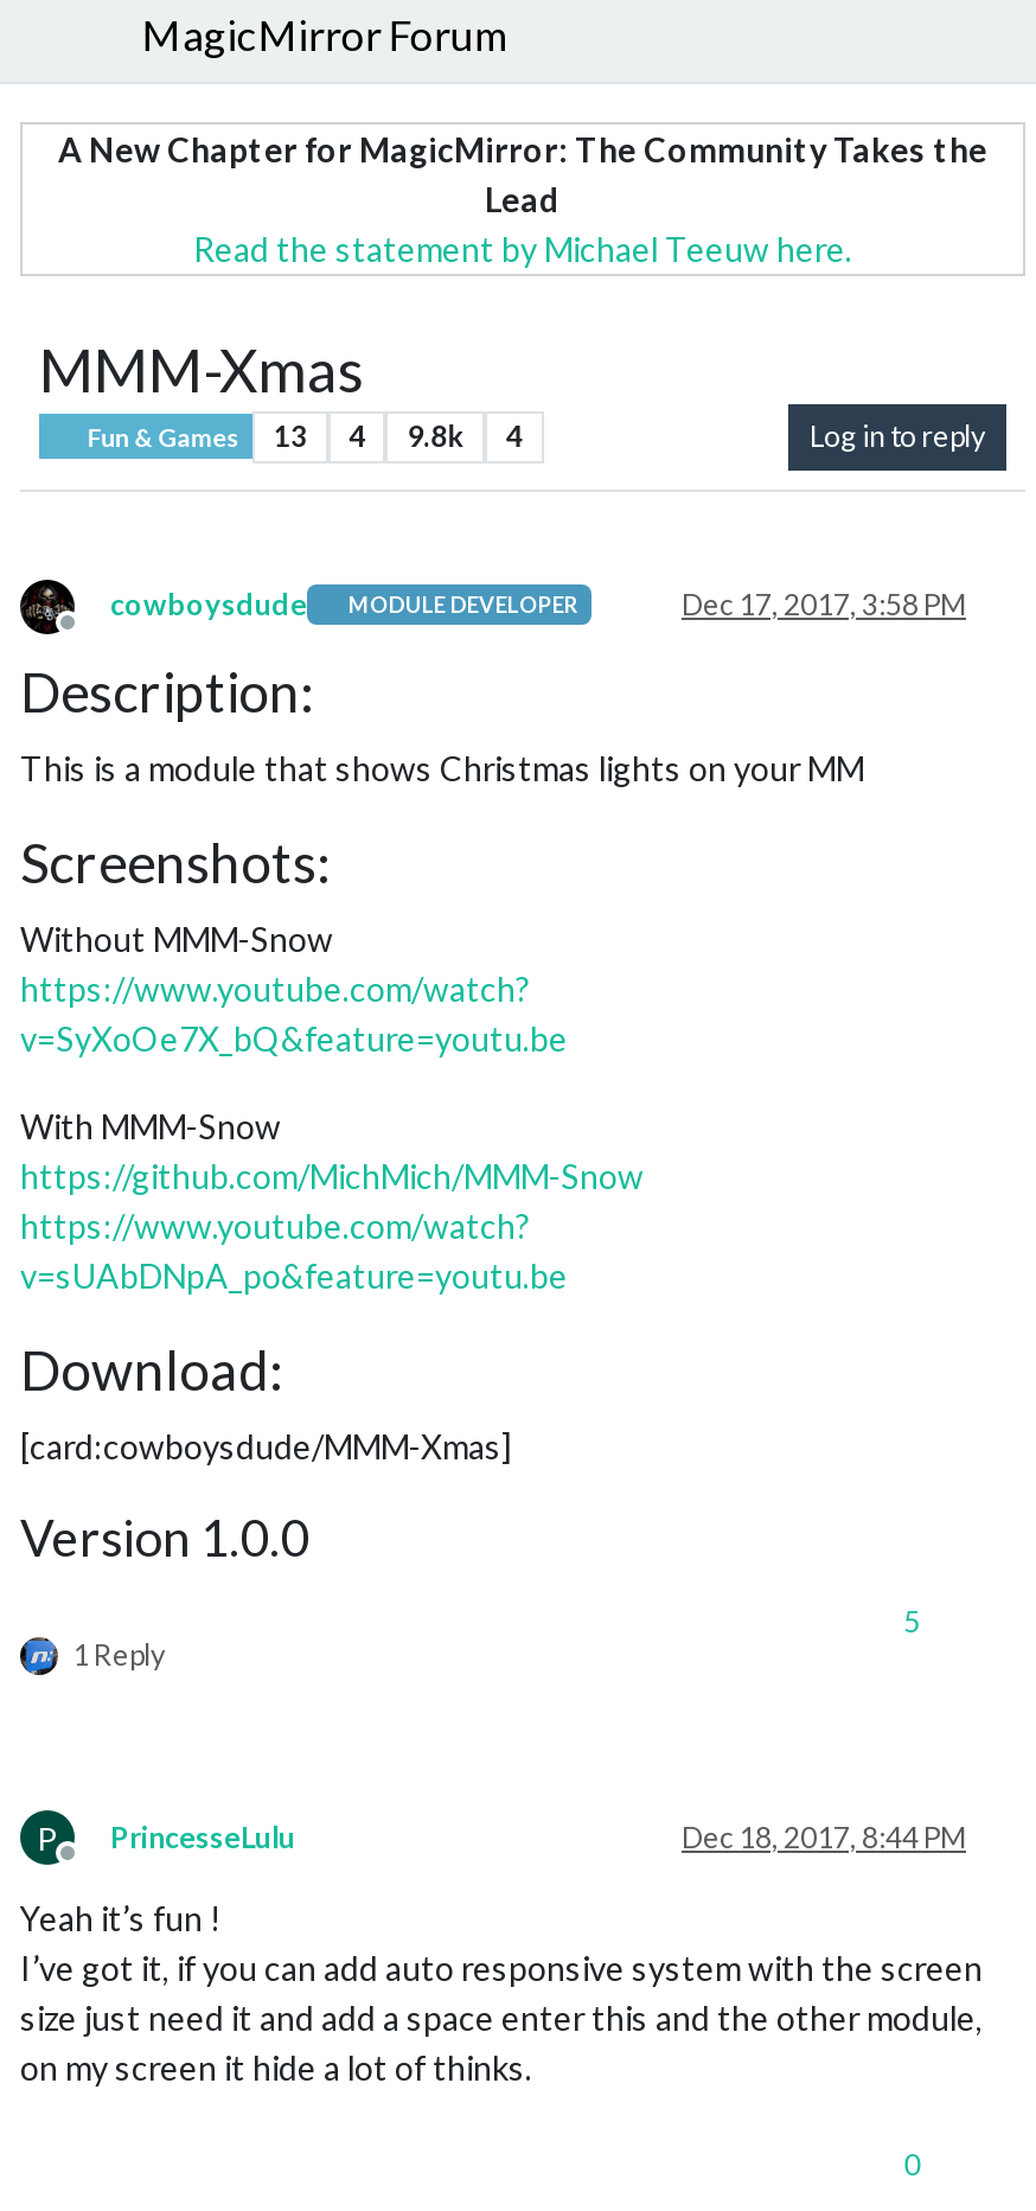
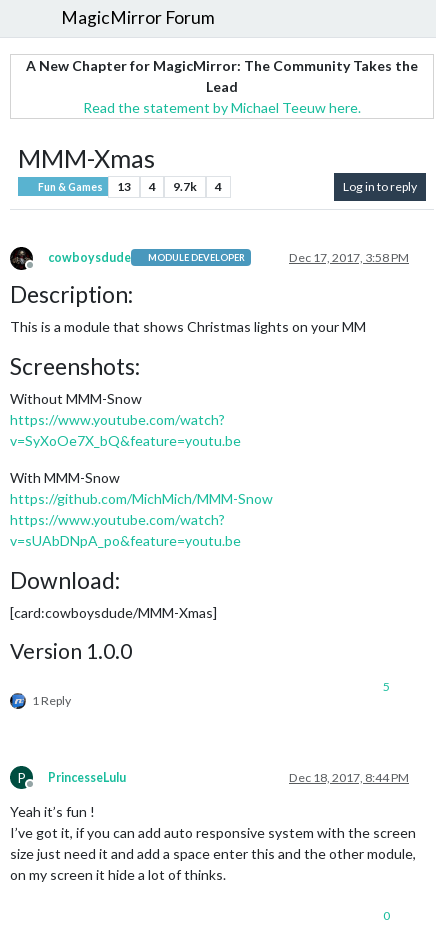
[82,418,522,454] Fun & Games 13 4 9.8k 4 -> [36,179,222,194] Fun & Games 13 4 9.7k 4

